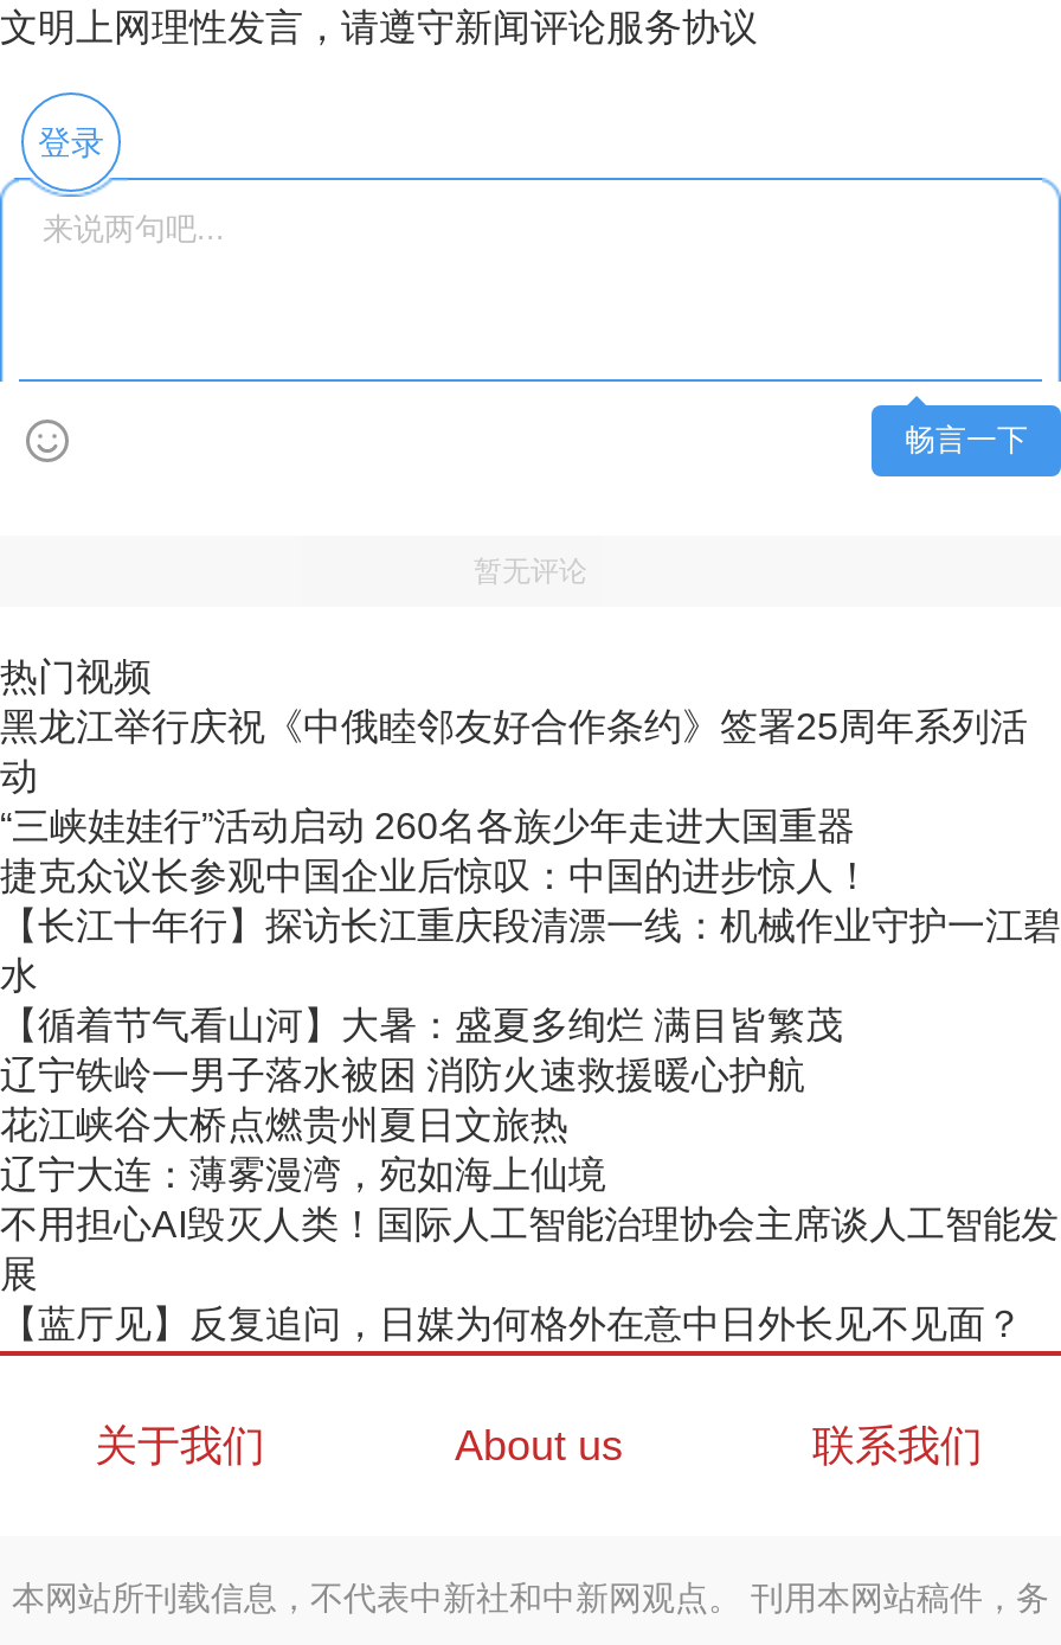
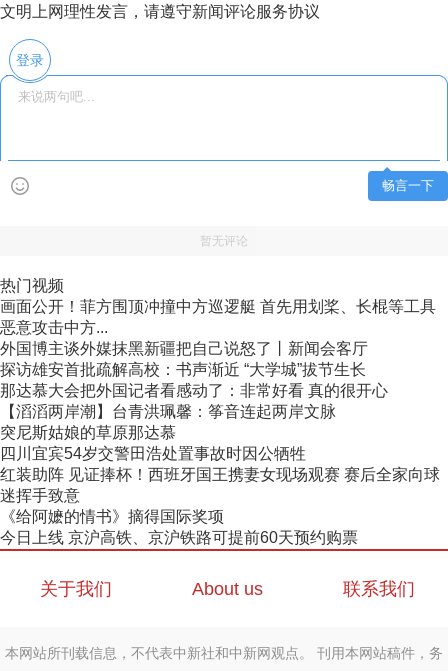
[0,706,1061,1344] 黑龙江举行庆祝《中俄睦邻友好合作条约》签署25周年系列活 | 动 | “三峡娃娃行”活动启动 260名各族少年走进大国重器 | 捷克众议长参观中国企业后惊叹：中国的进步惊人！ | 【长江十年行】探访长江重庆段清漂一线：机械作业守护一江碧 | 水 | 【循着节气看山河】大暑：盛夏多绚烂 满目皆繁茂 | 辽宁铁岭一男子落水被困 消防火速救援暖心护航 | 花江峡谷大桥点燃贵州夏日文旅热 | 辽宁大连：薄雾漫湾，宛如海上仙境 | 不用担心AI毁灭人类！国际人工智能治理协会主席谈人工智能发 | 展 | 【蓝厅见】反复追问，日媒为何格外在意中日外长见不见面？ -> [0,298,440,546] 画面公开！菲方围顶冲撞中方巡逻艇 首先用划桨、长棍等工具 | 恶意攻击中方... | 外国博主谈外媒抹黑新疆把自己说怒了丨新闻会客厅 | 探访雄安首批疏解高校：书声渐近 “大学城”拔节生长 | 那达慕大会把外国记者看感动了：非常好看 真的很开心 | 【滔滔两岸潮】台青洪珮馨：筝音连起两岸文脉 | 突尼斯姑娘的草原那达慕 | 四川宜宾54岁交警田浩处置事故时因公牺牲 | 红装助阵 见证捧杯！西班牙国王携妻女现场观赛 赛后全家向球 | 迷挥手致意 | 《给阿嬷的情书》摘得国际奖项 | 今日上线 京沪高铁、京沪铁路可提前60天预约购票

